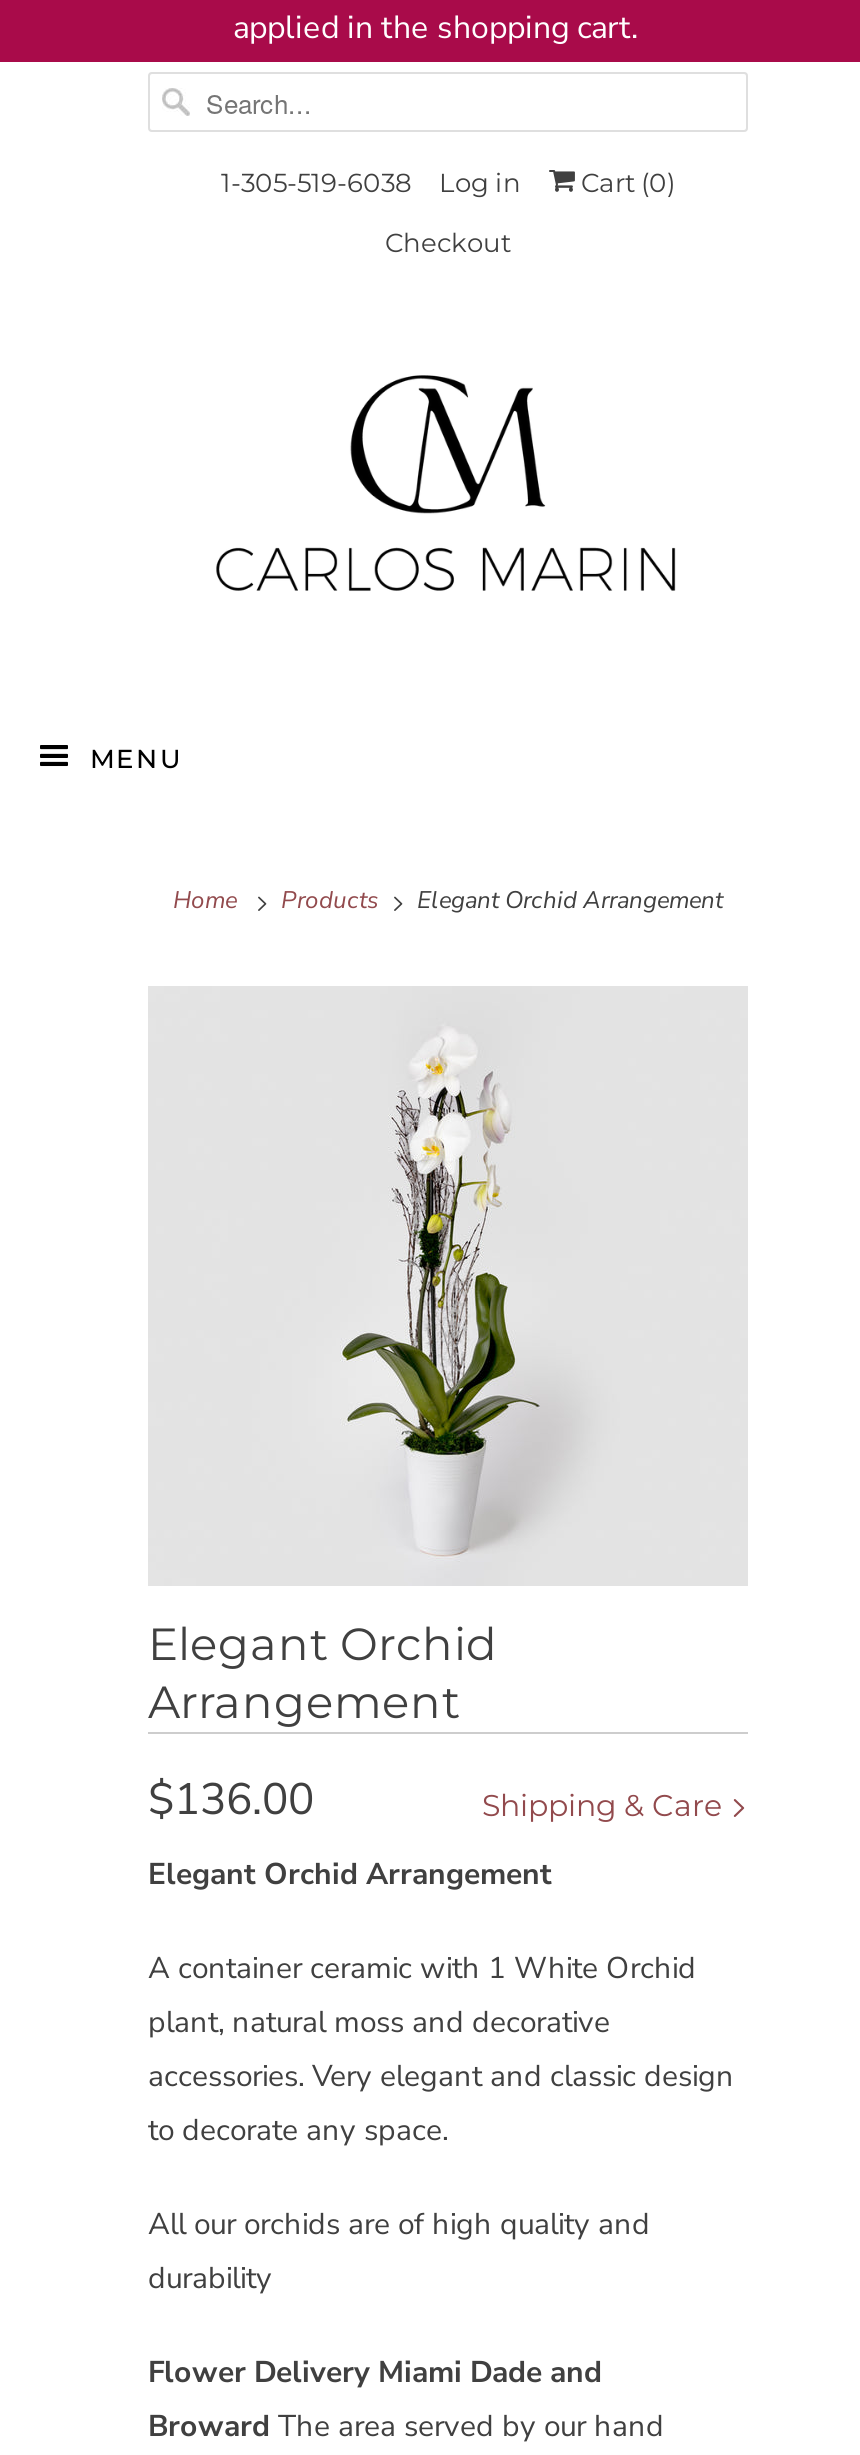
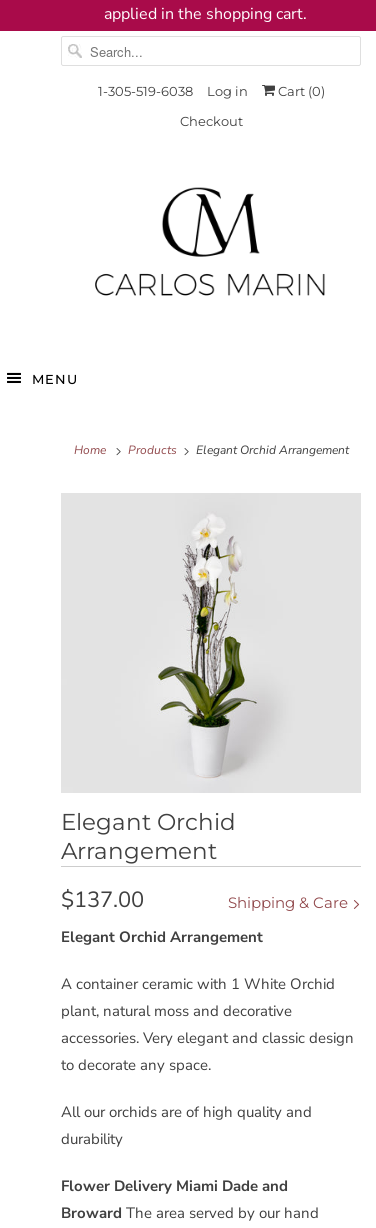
[148,1771,314,1831] $136.00 -> [61,885,144,915] $137.00

